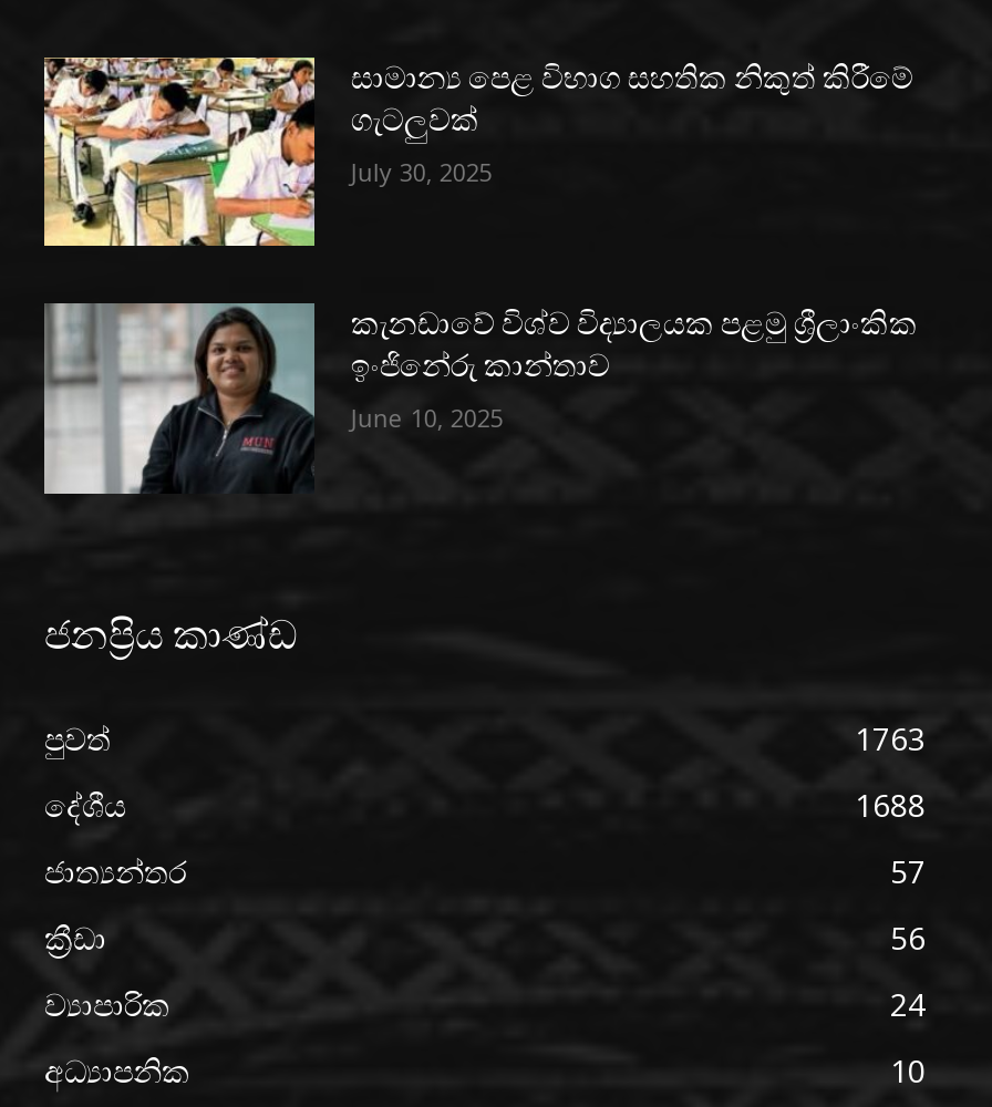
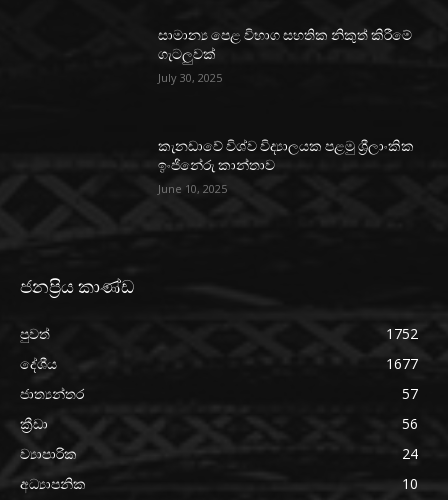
[42,55,317,248] [image] -> none
[42,301,317,496] [image] -> none
[855,718,926,760] 1763 -> [386,324,418,343] 1752
[855,784,926,826] 1688 -> [386,354,418,373] 1677

